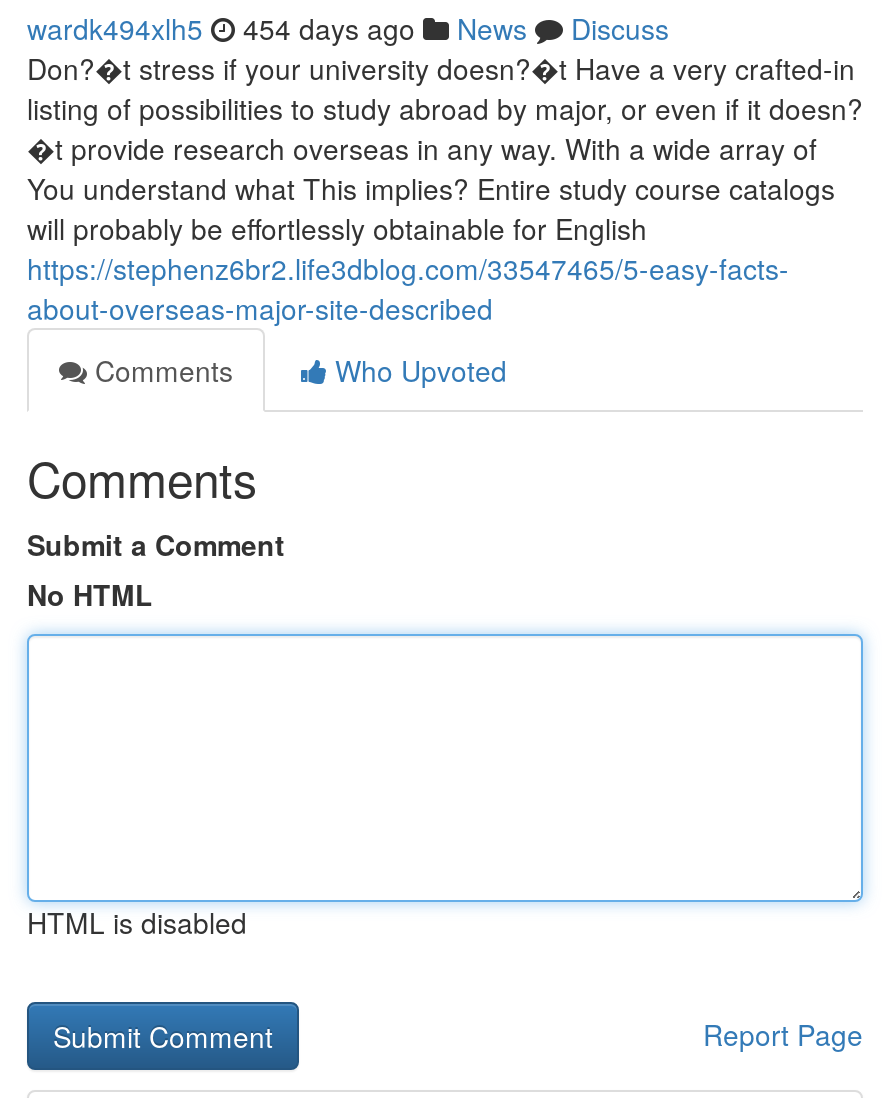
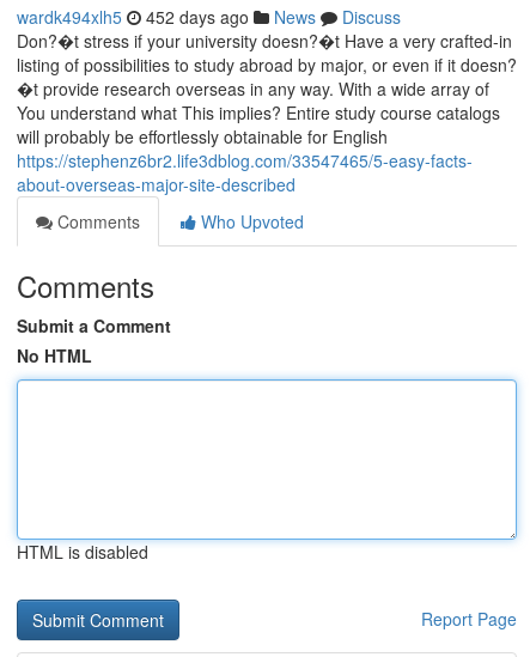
[27,8,669,48] wardk494xlh5 454 days ago News Discuss -> [17,5,401,29] wardk494xlh5 452 days ago News Discuss

